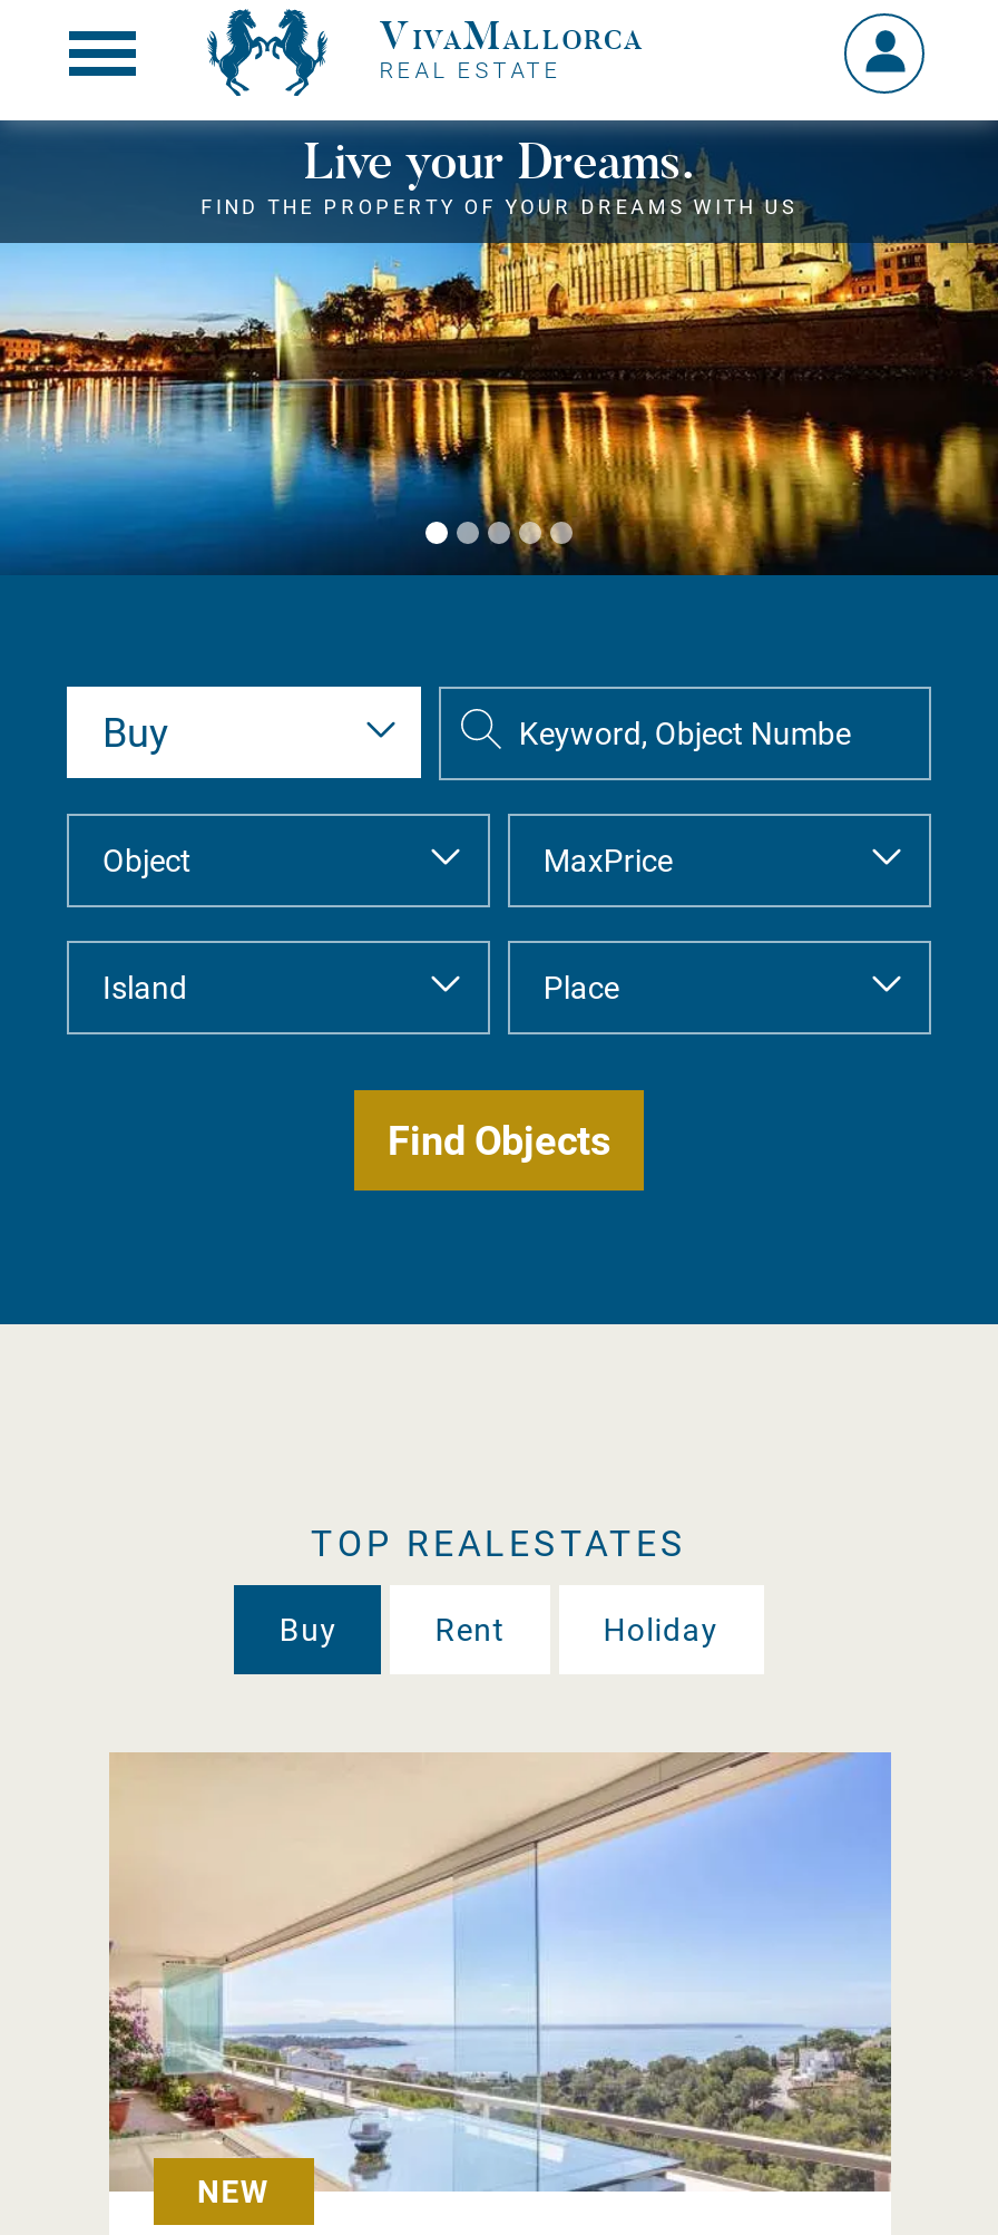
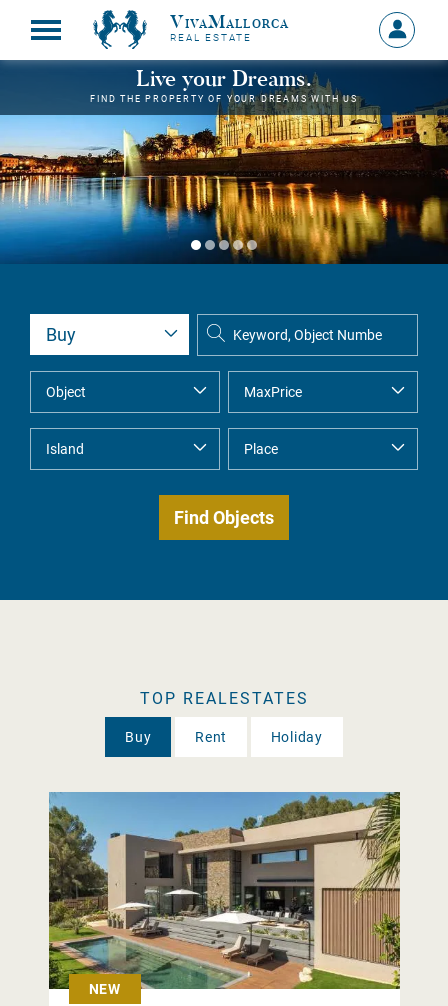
[109,1750,891,2194] [image] -> [48,791,401,990] [image]

